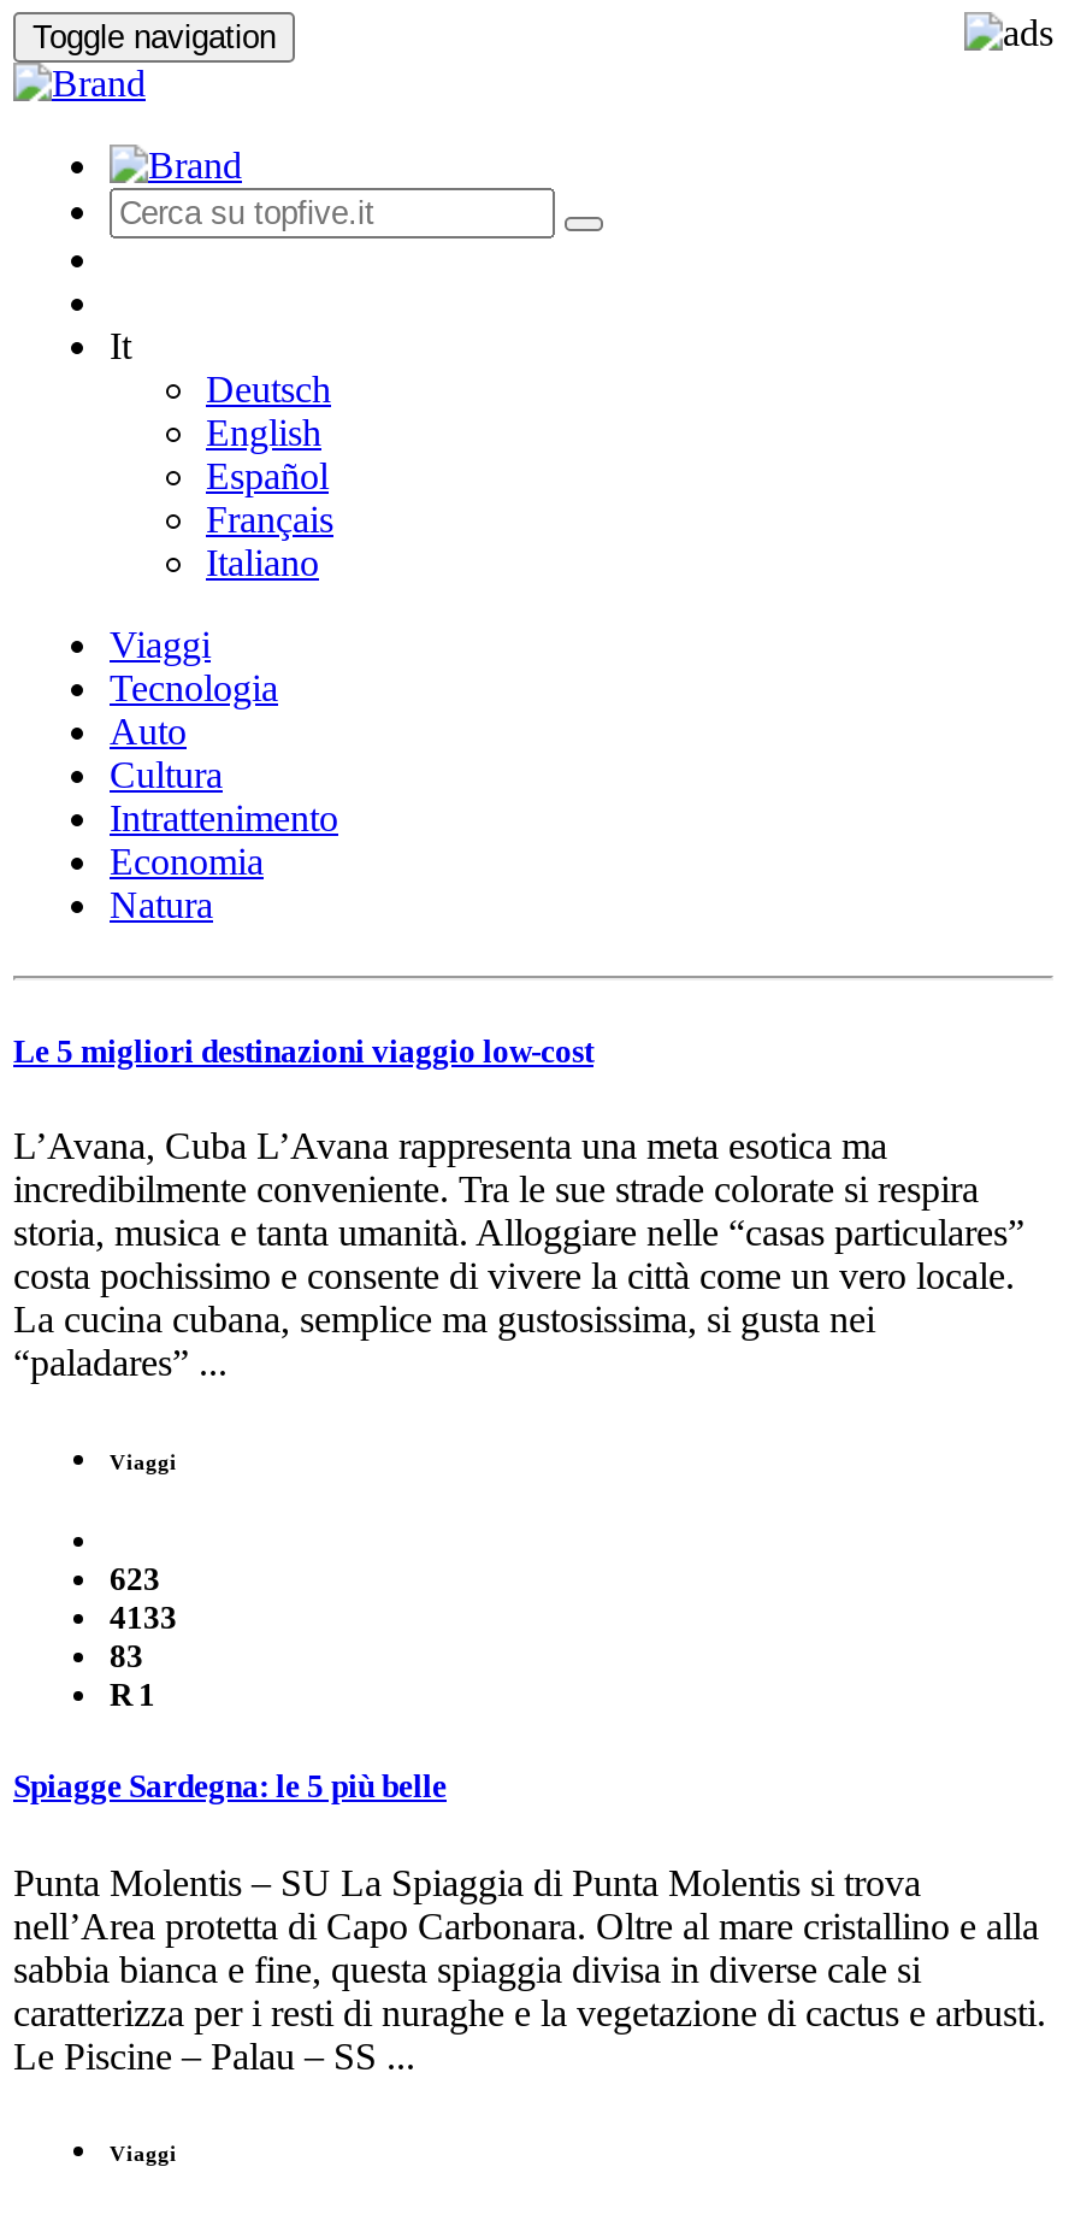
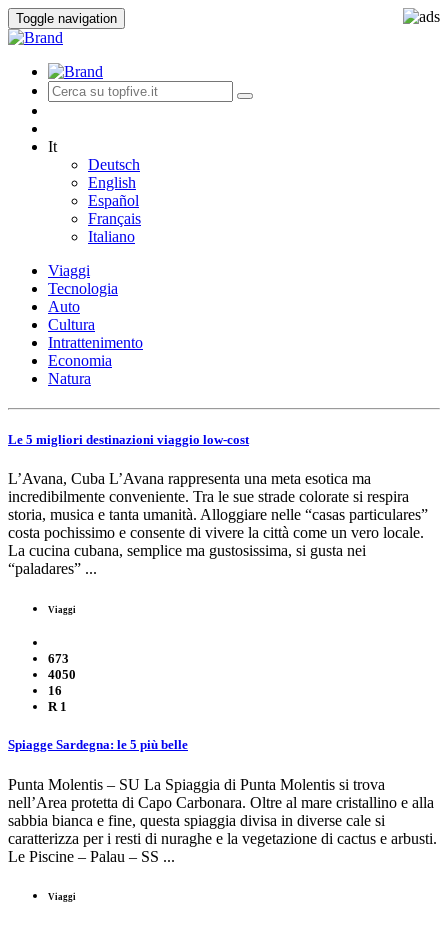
[110,1562,160,1598] 623 -> [48,651,69,666] 673
[110,1600,177,1636] 4133 -> [48,667,76,682] 4050
[110,1639,143,1675] 83 -> [48,683,62,698] 16

